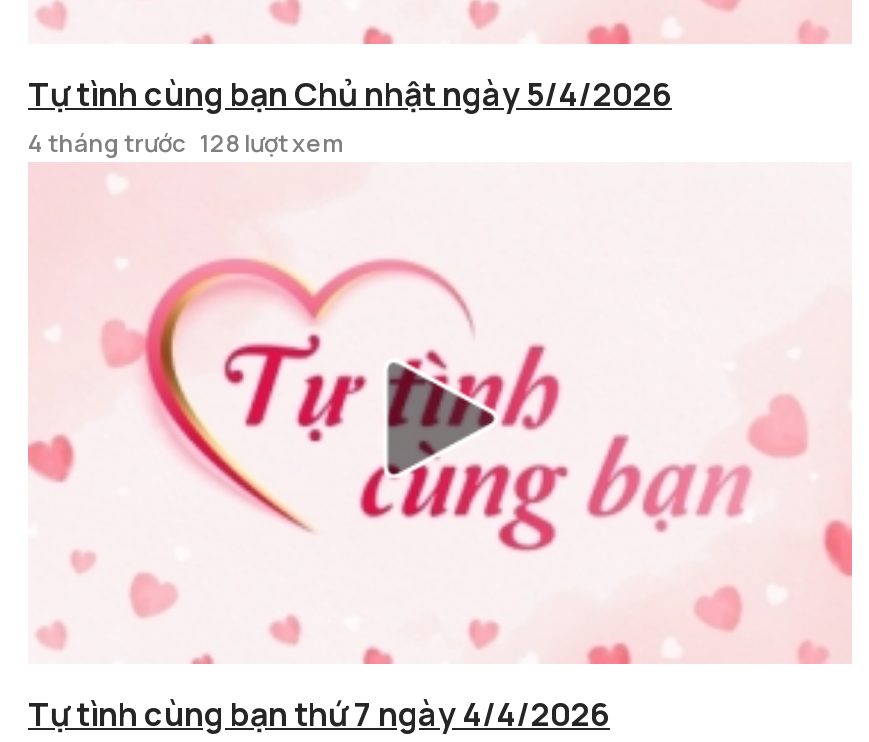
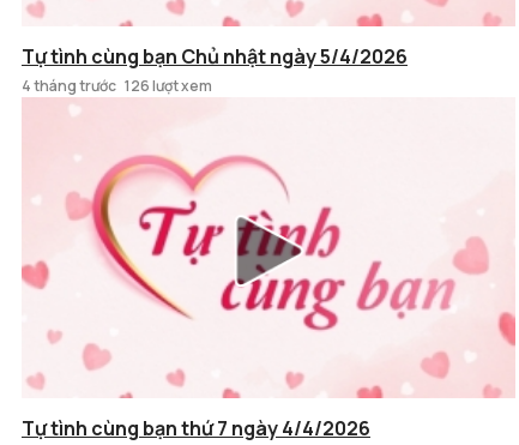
[28,125,344,159] 4 tháng trước 128 lượt xem -> [22,75,212,95] 4 tháng trước 126 lượt xem

